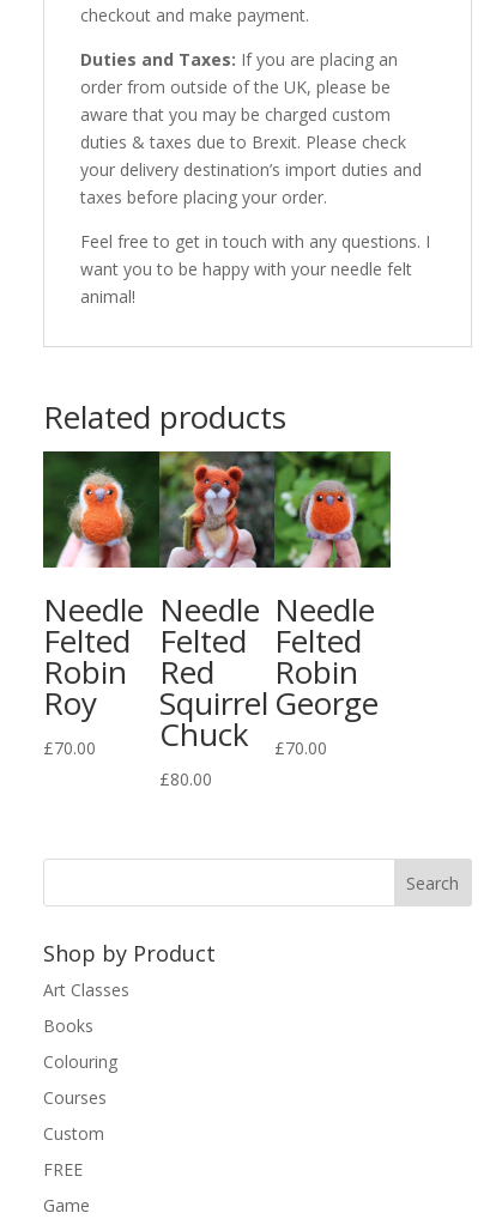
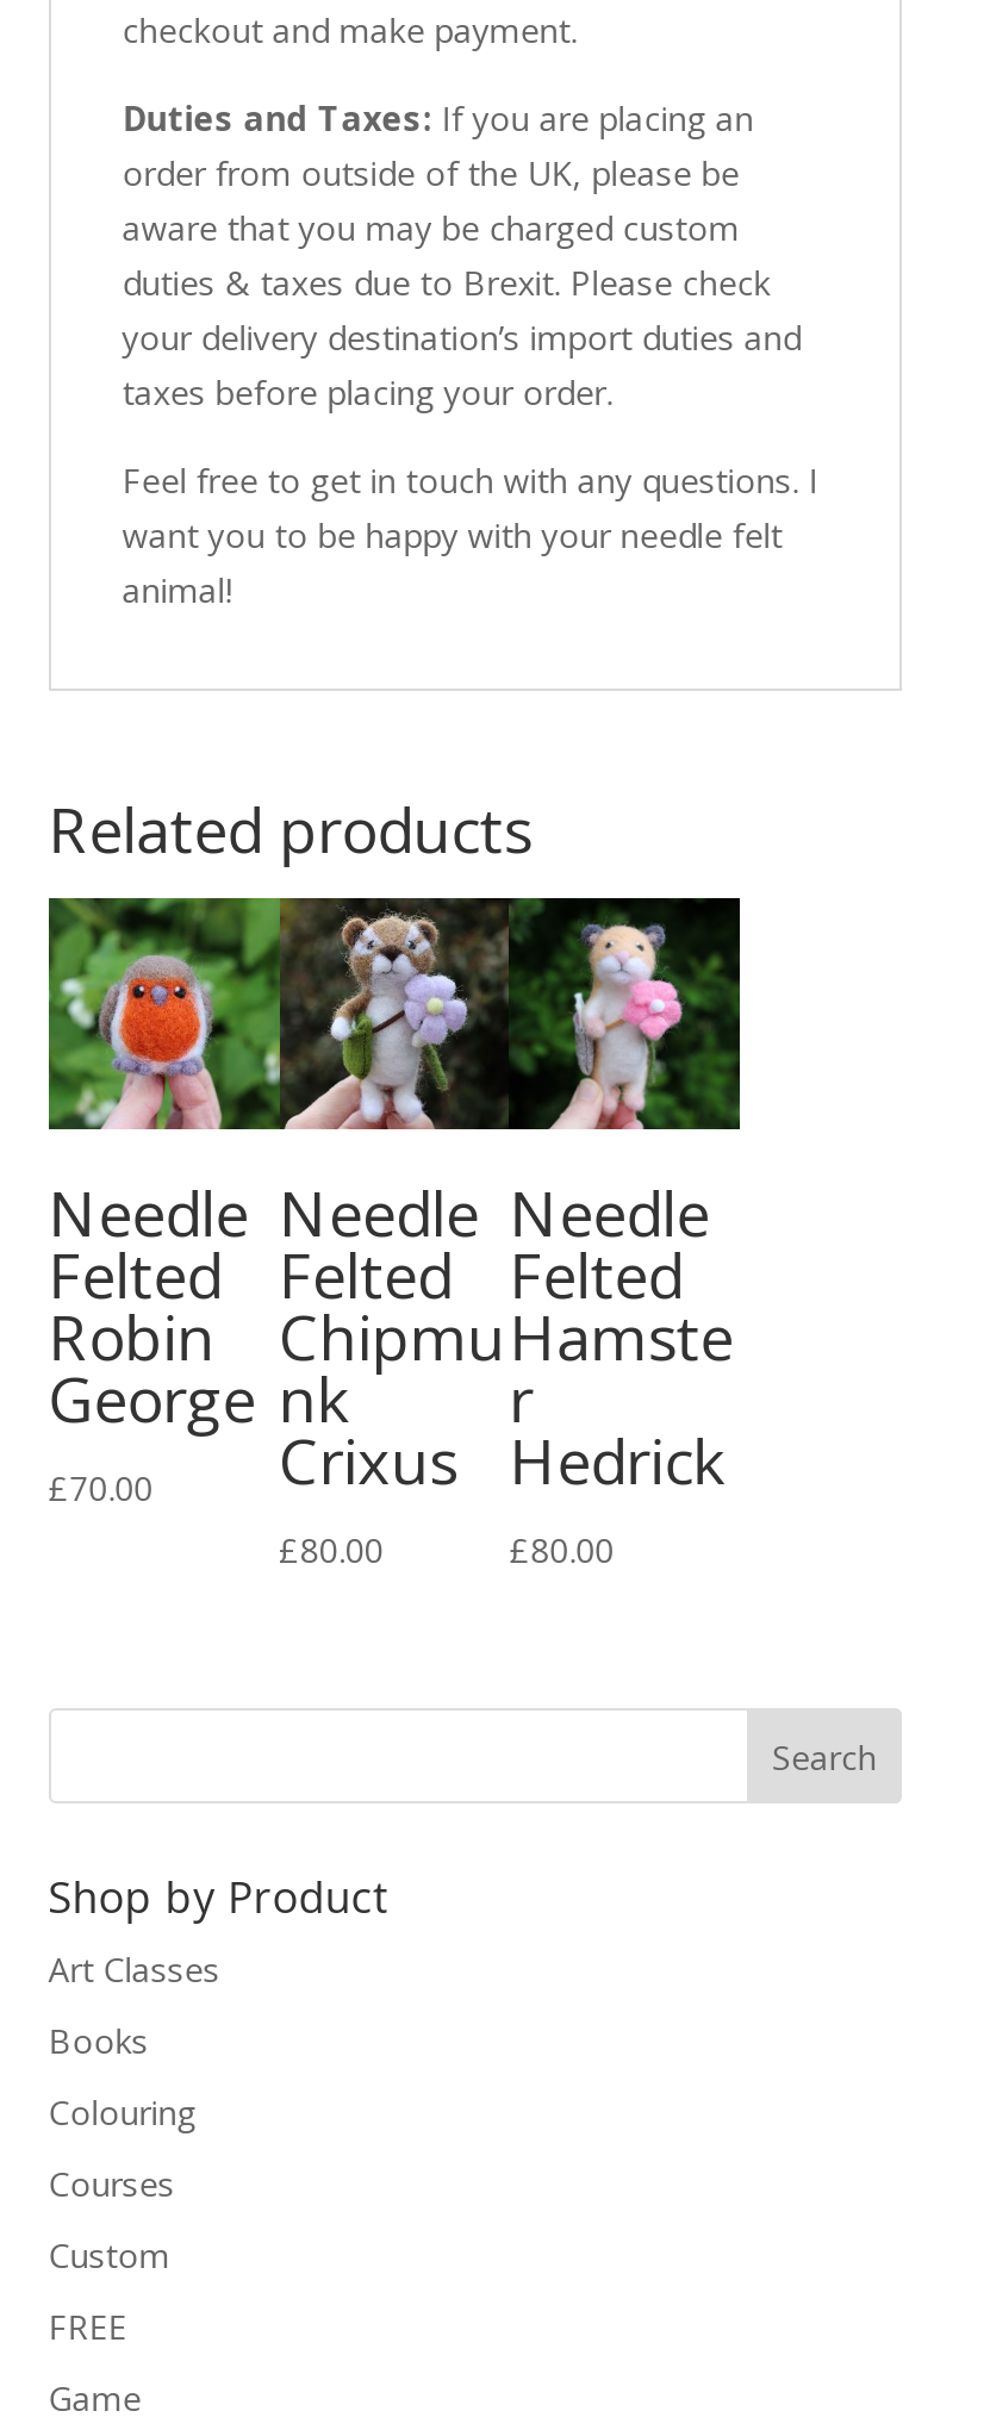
[43,450,392,569] [image] -> [49,896,742,1132] [image]
[159,650,268,755] Red | Squirrel | Chuck -> [279,1293,505,1503] Chipmu | nk | Crixus
[275,650,379,759] Robin | George | £70.00 -> [509,1293,733,1572] Hamste | r | Hedrick | £80.00
[43,681,97,724] Roy -> [48,1355,256,1441] George

